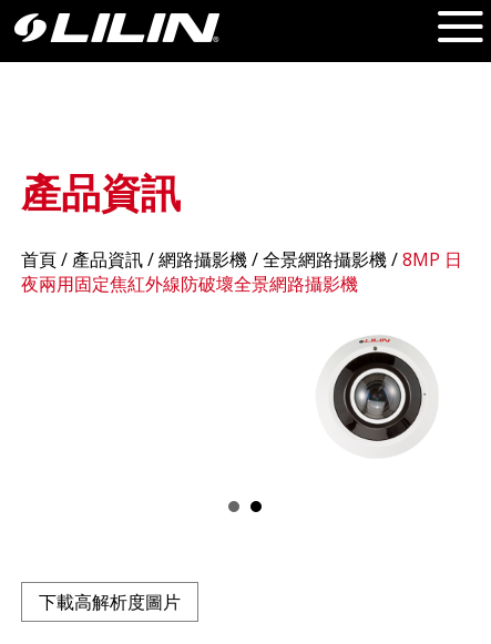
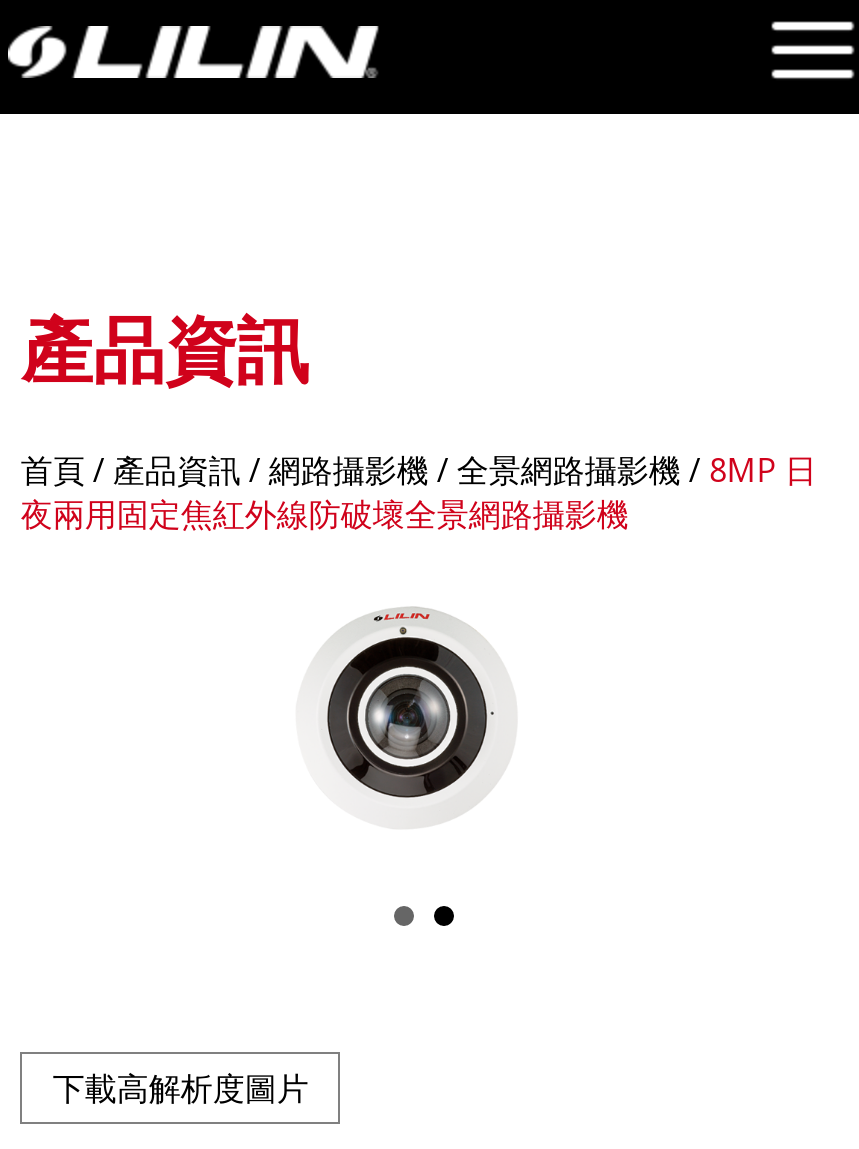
none -> [324,608,496,800] [image]
[331,336,427,442] [image] -> none

